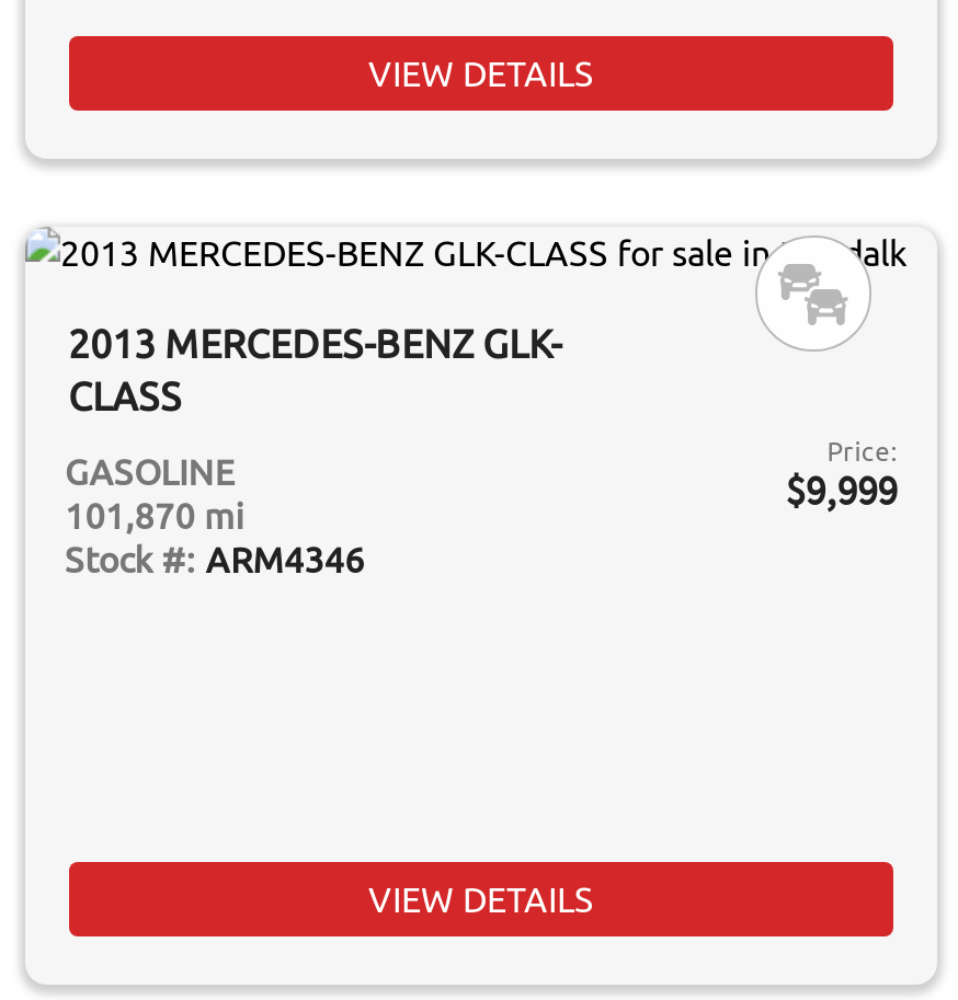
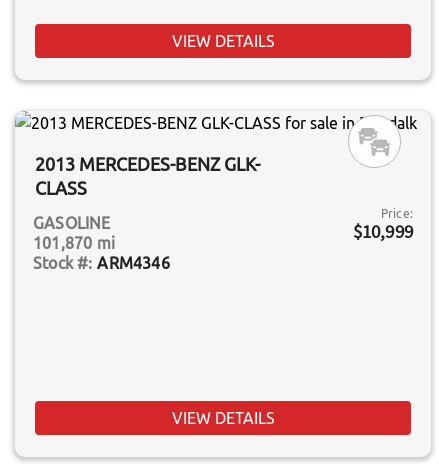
[785,465,898,518] $9,999 -> [353,220,413,244] $10,999

